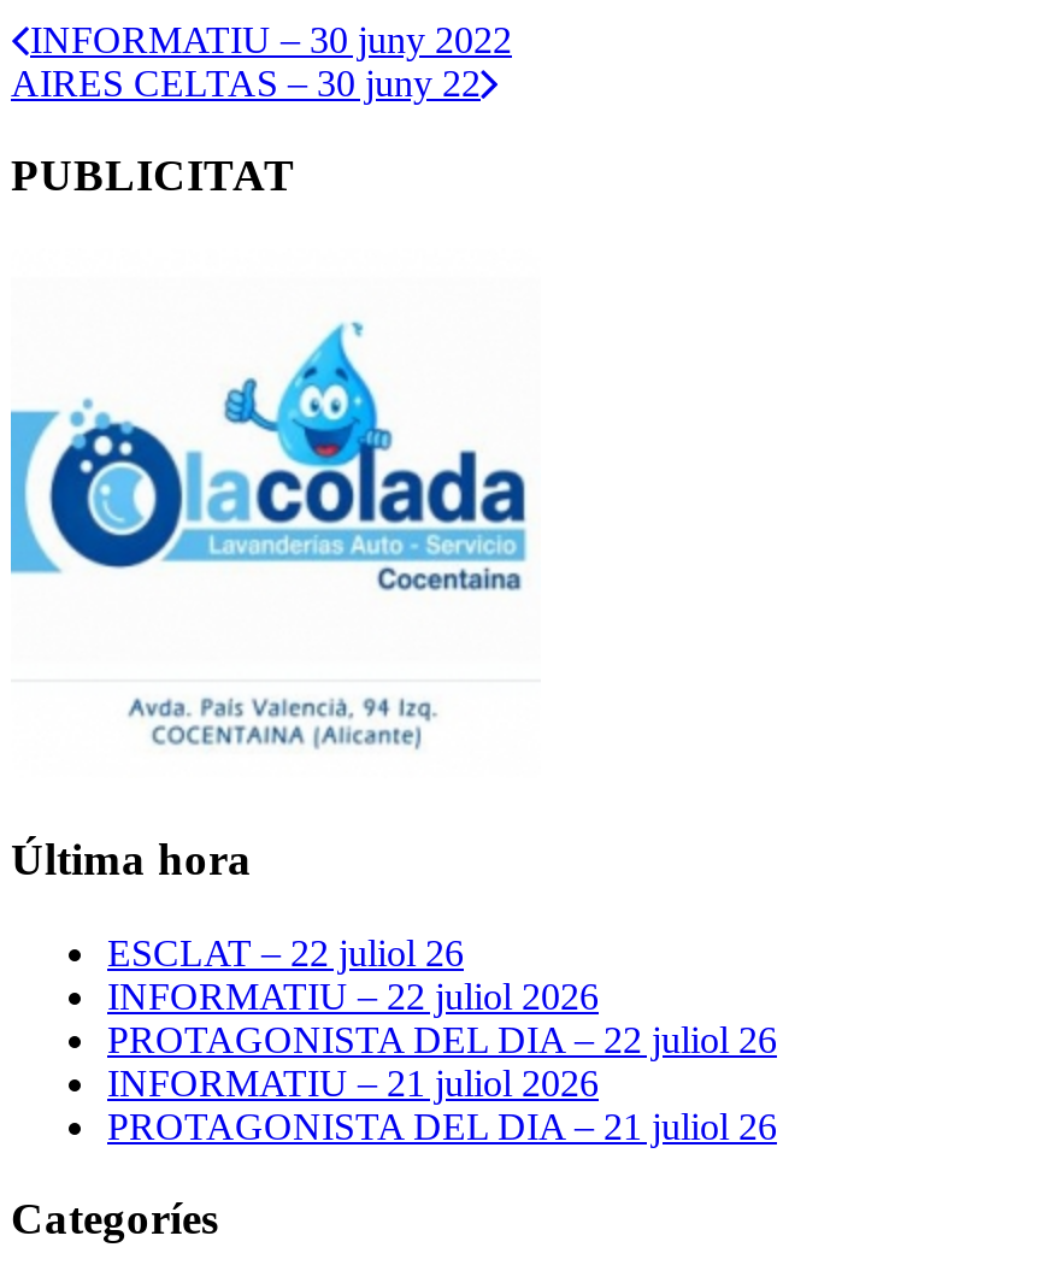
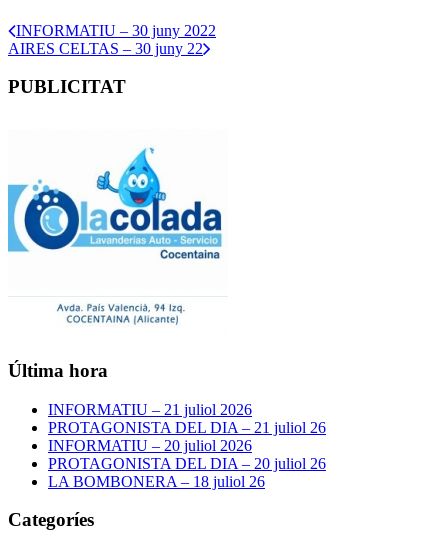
[107,932,777,1059] ESCLAT – 22 juliol 26 | INFORMATIU – 22 juliol 2026 | PROTAGONISTA DEL DIA – 22 juliol 26 -> none
moved [107,1062,777,1146] -> [48,401,326,436]: INFORMATIU – 21 juliol 2026 | PROTAGONISTA DEL DIA – 21 juliol 26
none -> [48,437,326,490] INFORMATIU – 20 juliol 2026 | PROTAGONISTA DEL DIA – 20 juliol 26 | LA BOMBONERA – 18 juliol 26

